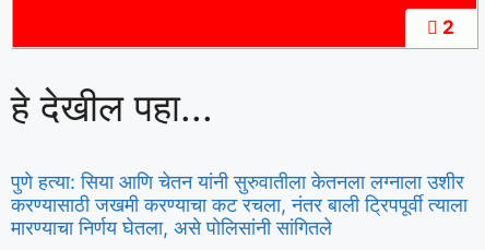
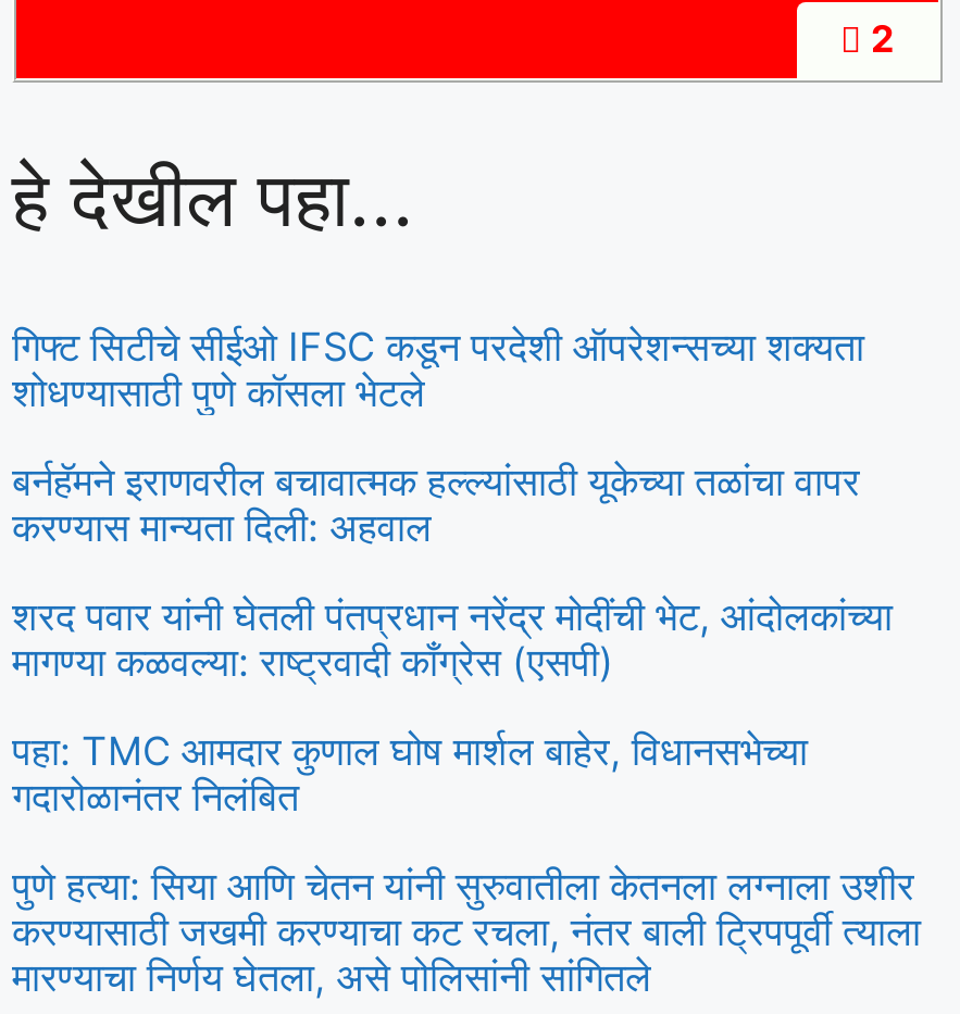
none -> [12,324,893,819] गिफ्ट सिटीचे सीईओ IFSC कडून परदेशी ऑपरेशन्सच्या शक्यता | शोधण्यासाठी पुणे कॉसला भेटले | बर्नहॅमने इराणवरील बचावात्मक हल्ल्यांसाठी यूकेच्या तळांचा वापर | करण्यास मान्यता दिली: अहवाल | शरद पवार यांनी घेतली पंतप्रधान नरेंद्र मोदींची भेट, आंदोलकांच्या | मागण्या कळवल्या: राष्ट्रवादी काँग्रेस (एसपी) | पहा: TMC आमदार कुणाल घोष मार्शल बाहेर, विधानसभेच्या | गदारोळानंतर निलंबित

